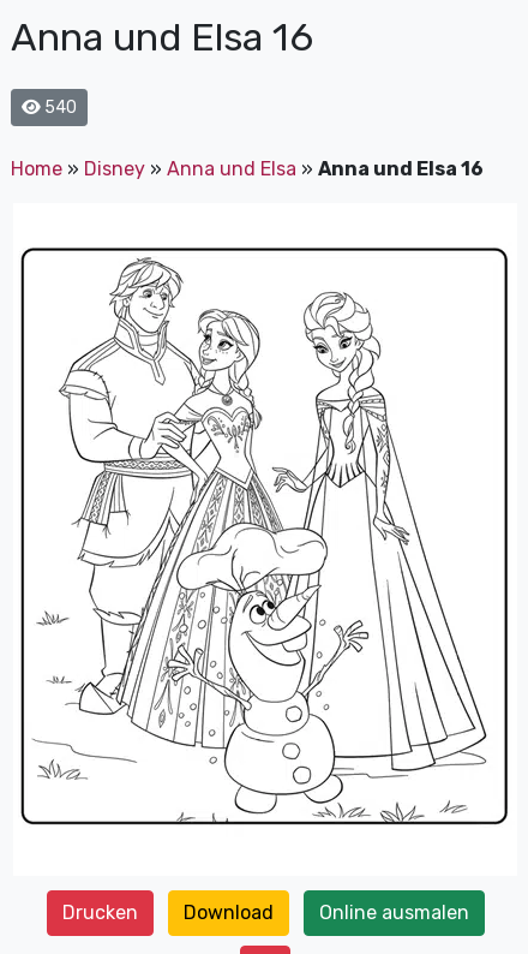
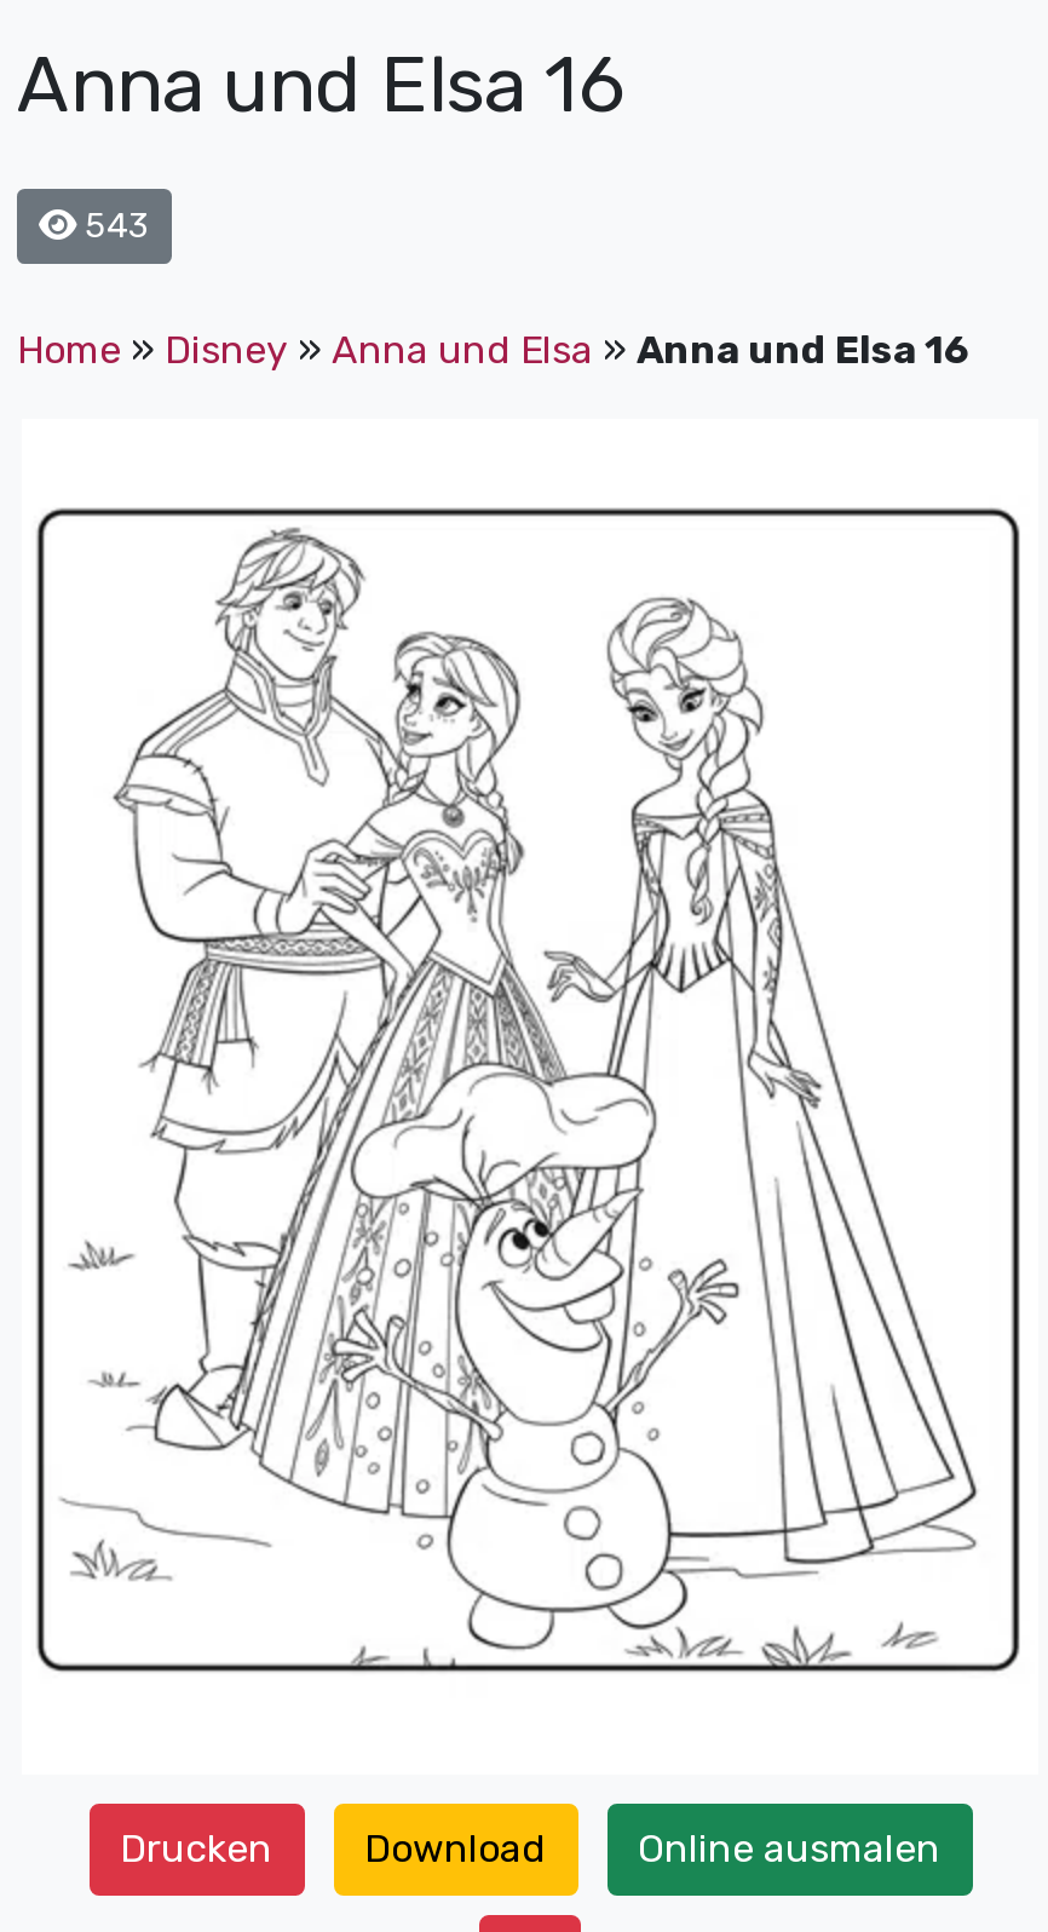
[41,97,77,118] 540 -> [77,206,150,247] 543

